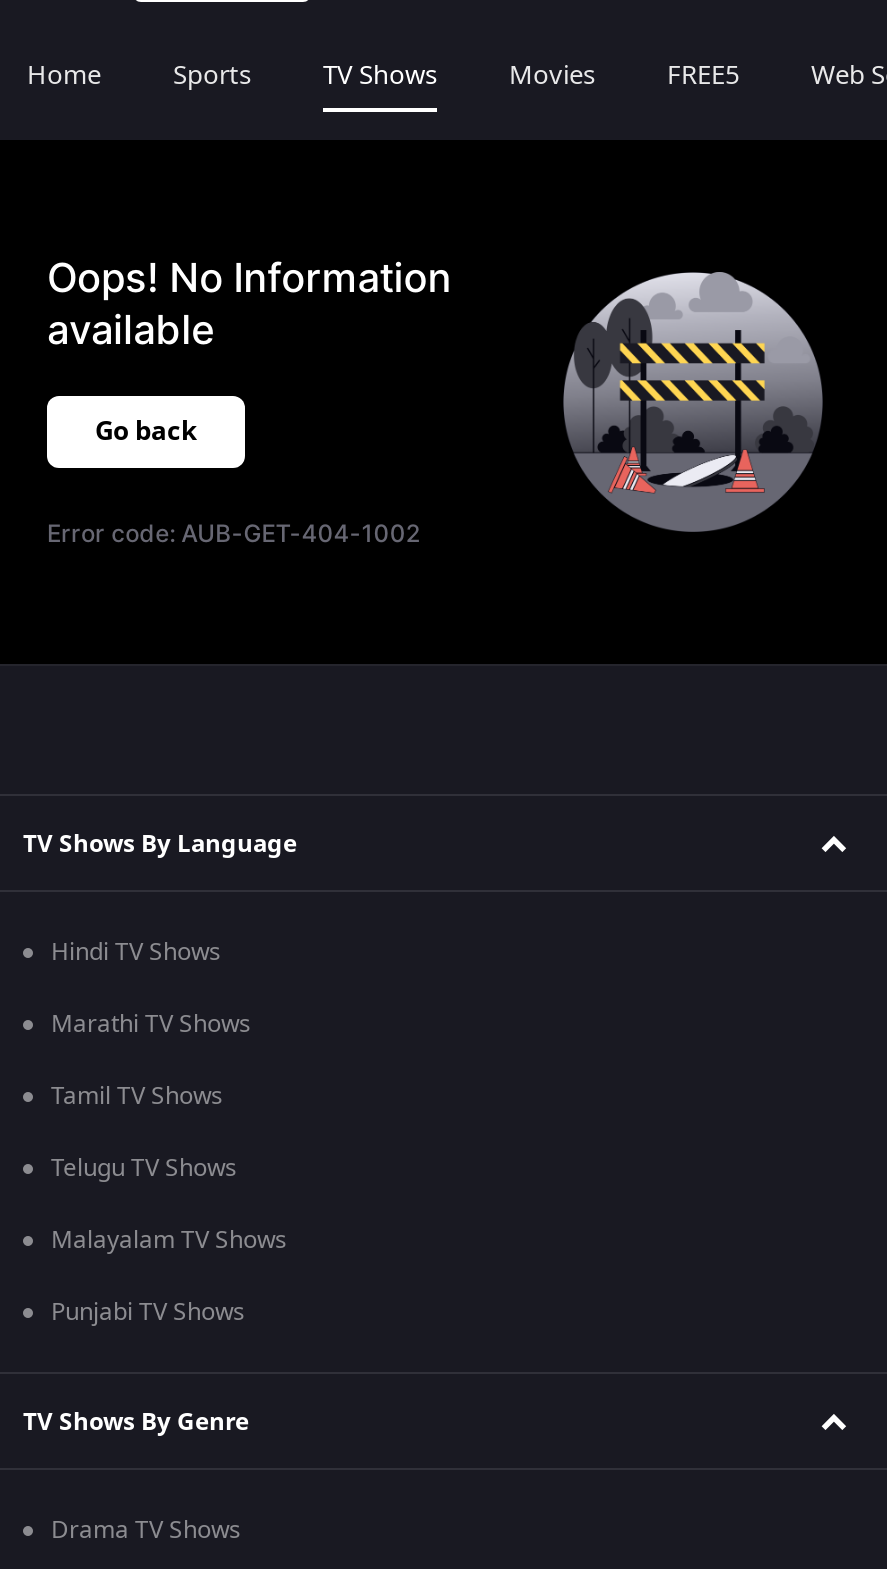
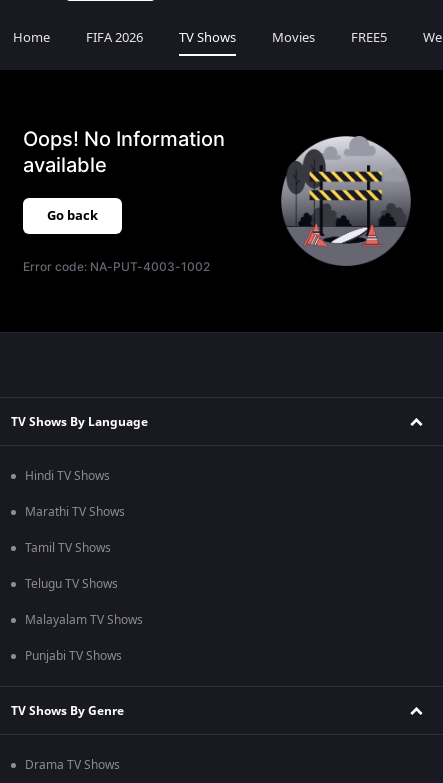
[173,56,251,94] Sports -> [86,28,143,47] FIFA 2026
[47,518,420,548] Error code: AUB-GET-404-1002 -> [23,259,210,274] Error code: NA-PUT-4003-1002

